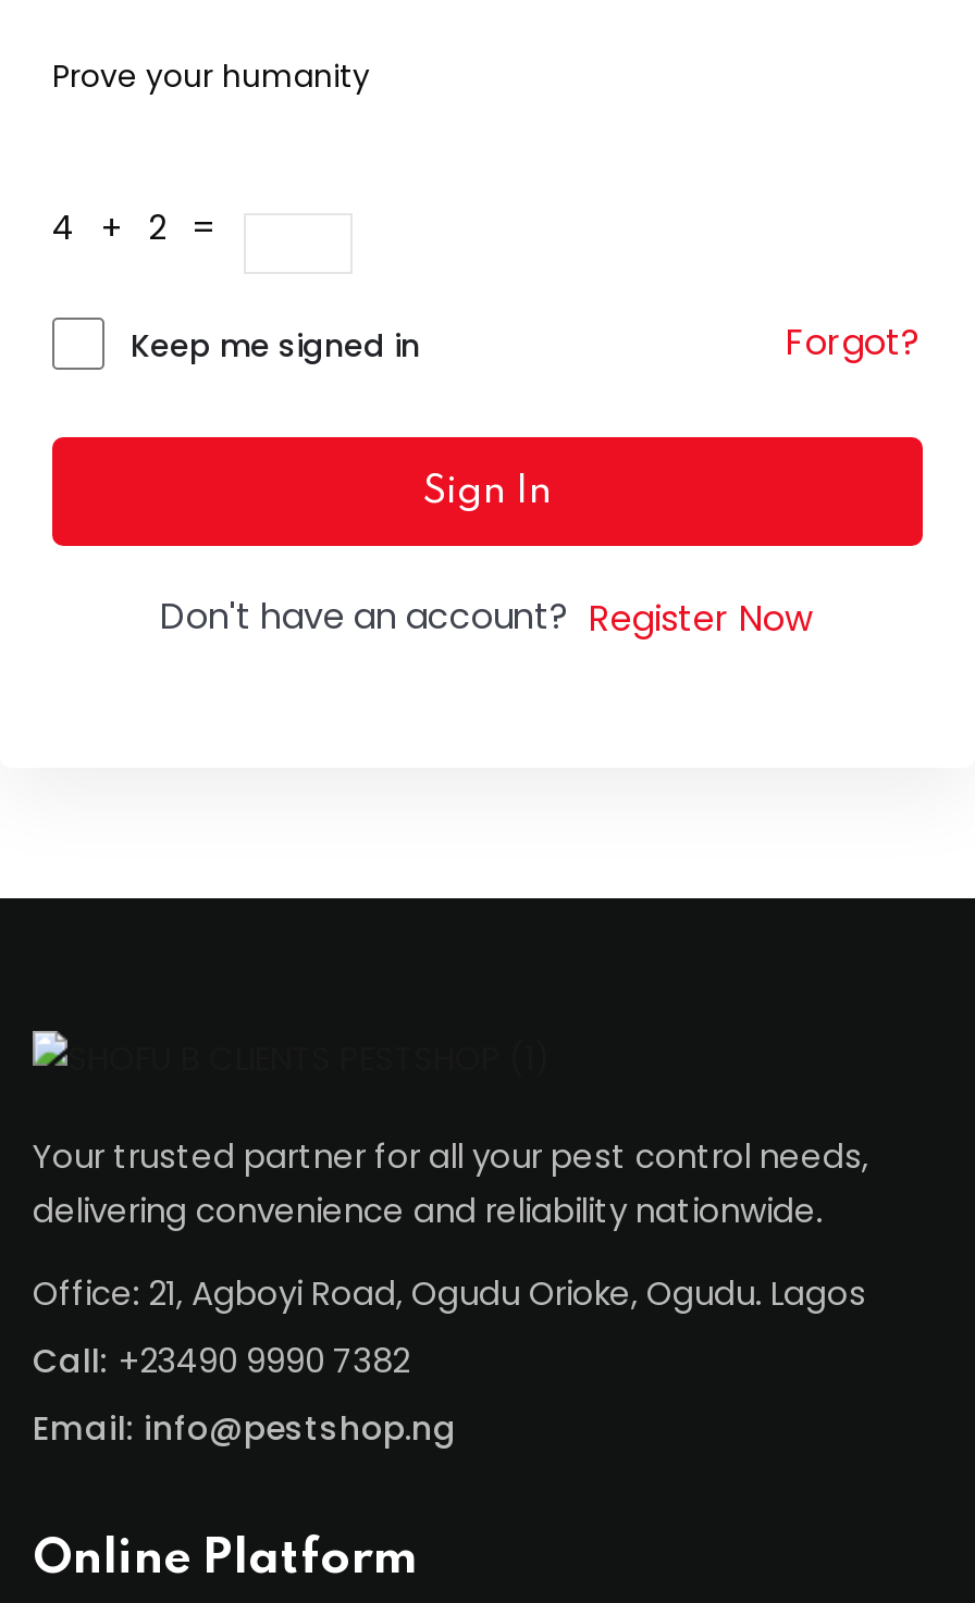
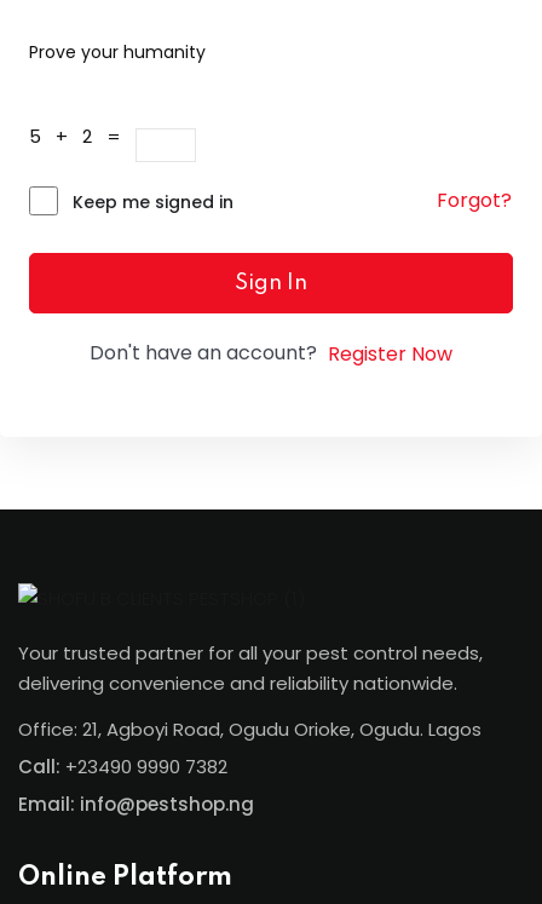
[52,204,244,250] 4 + 2 = -> [29,123,135,149] 5 + 2 =

